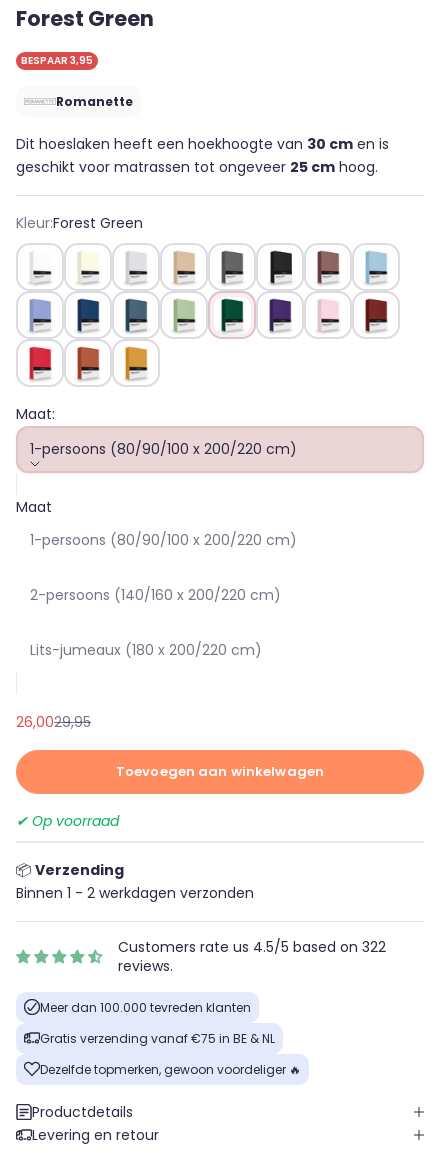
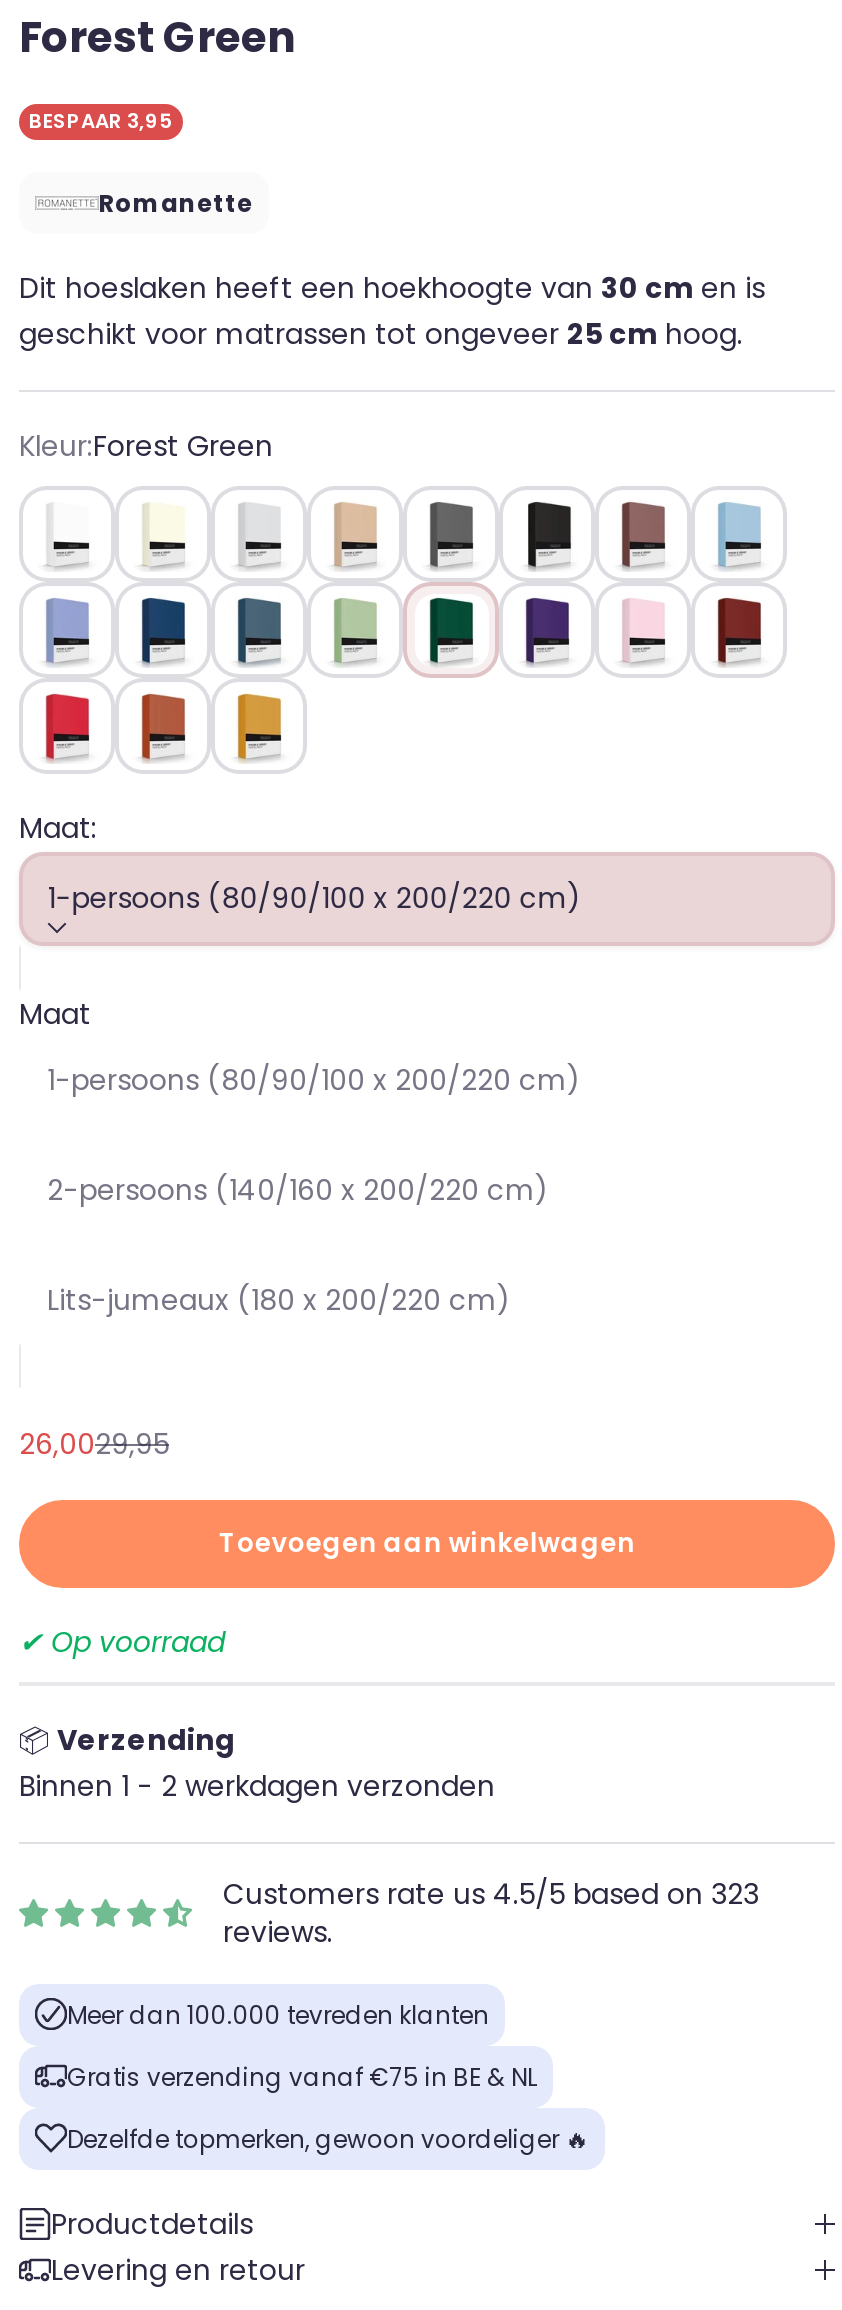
[118,937,386,957] Customers rate us 4.5/5 based on 322 -> [223,1873,759,1913] Customers rate us 4.5/5 based on 323

